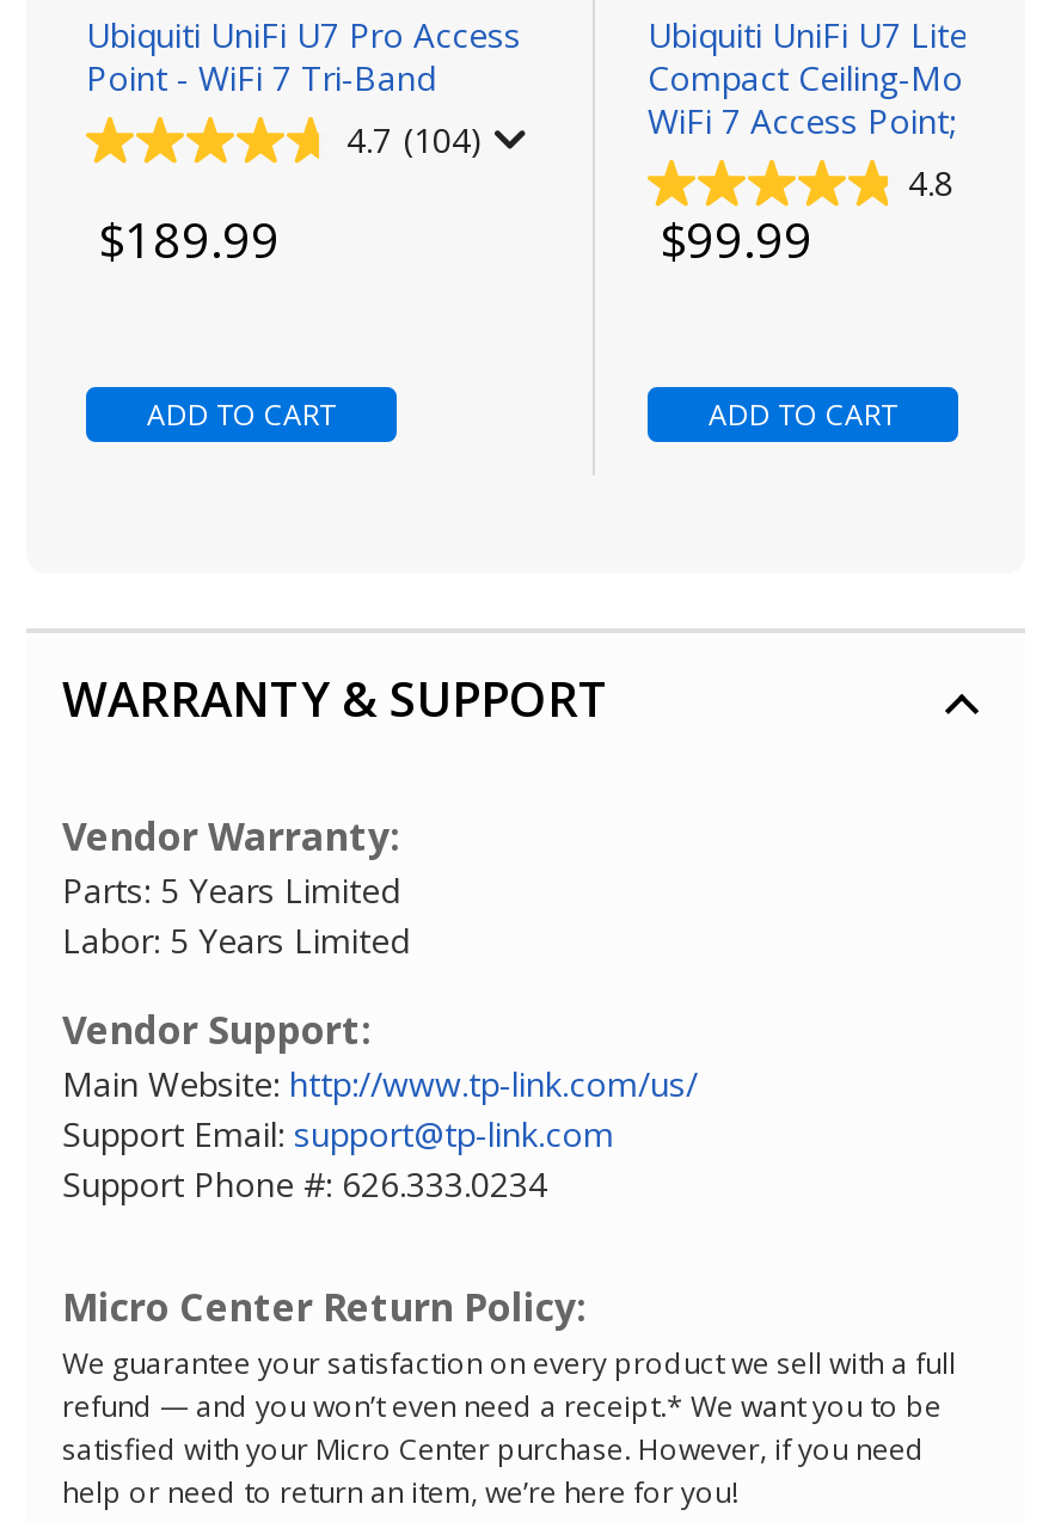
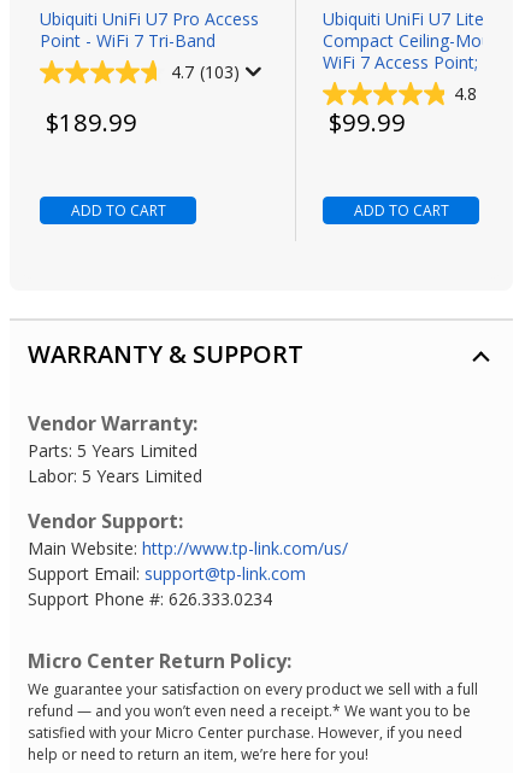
[346,117,483,162] 4.7 (104) -> [171,60,240,83] 4.7 (103)

